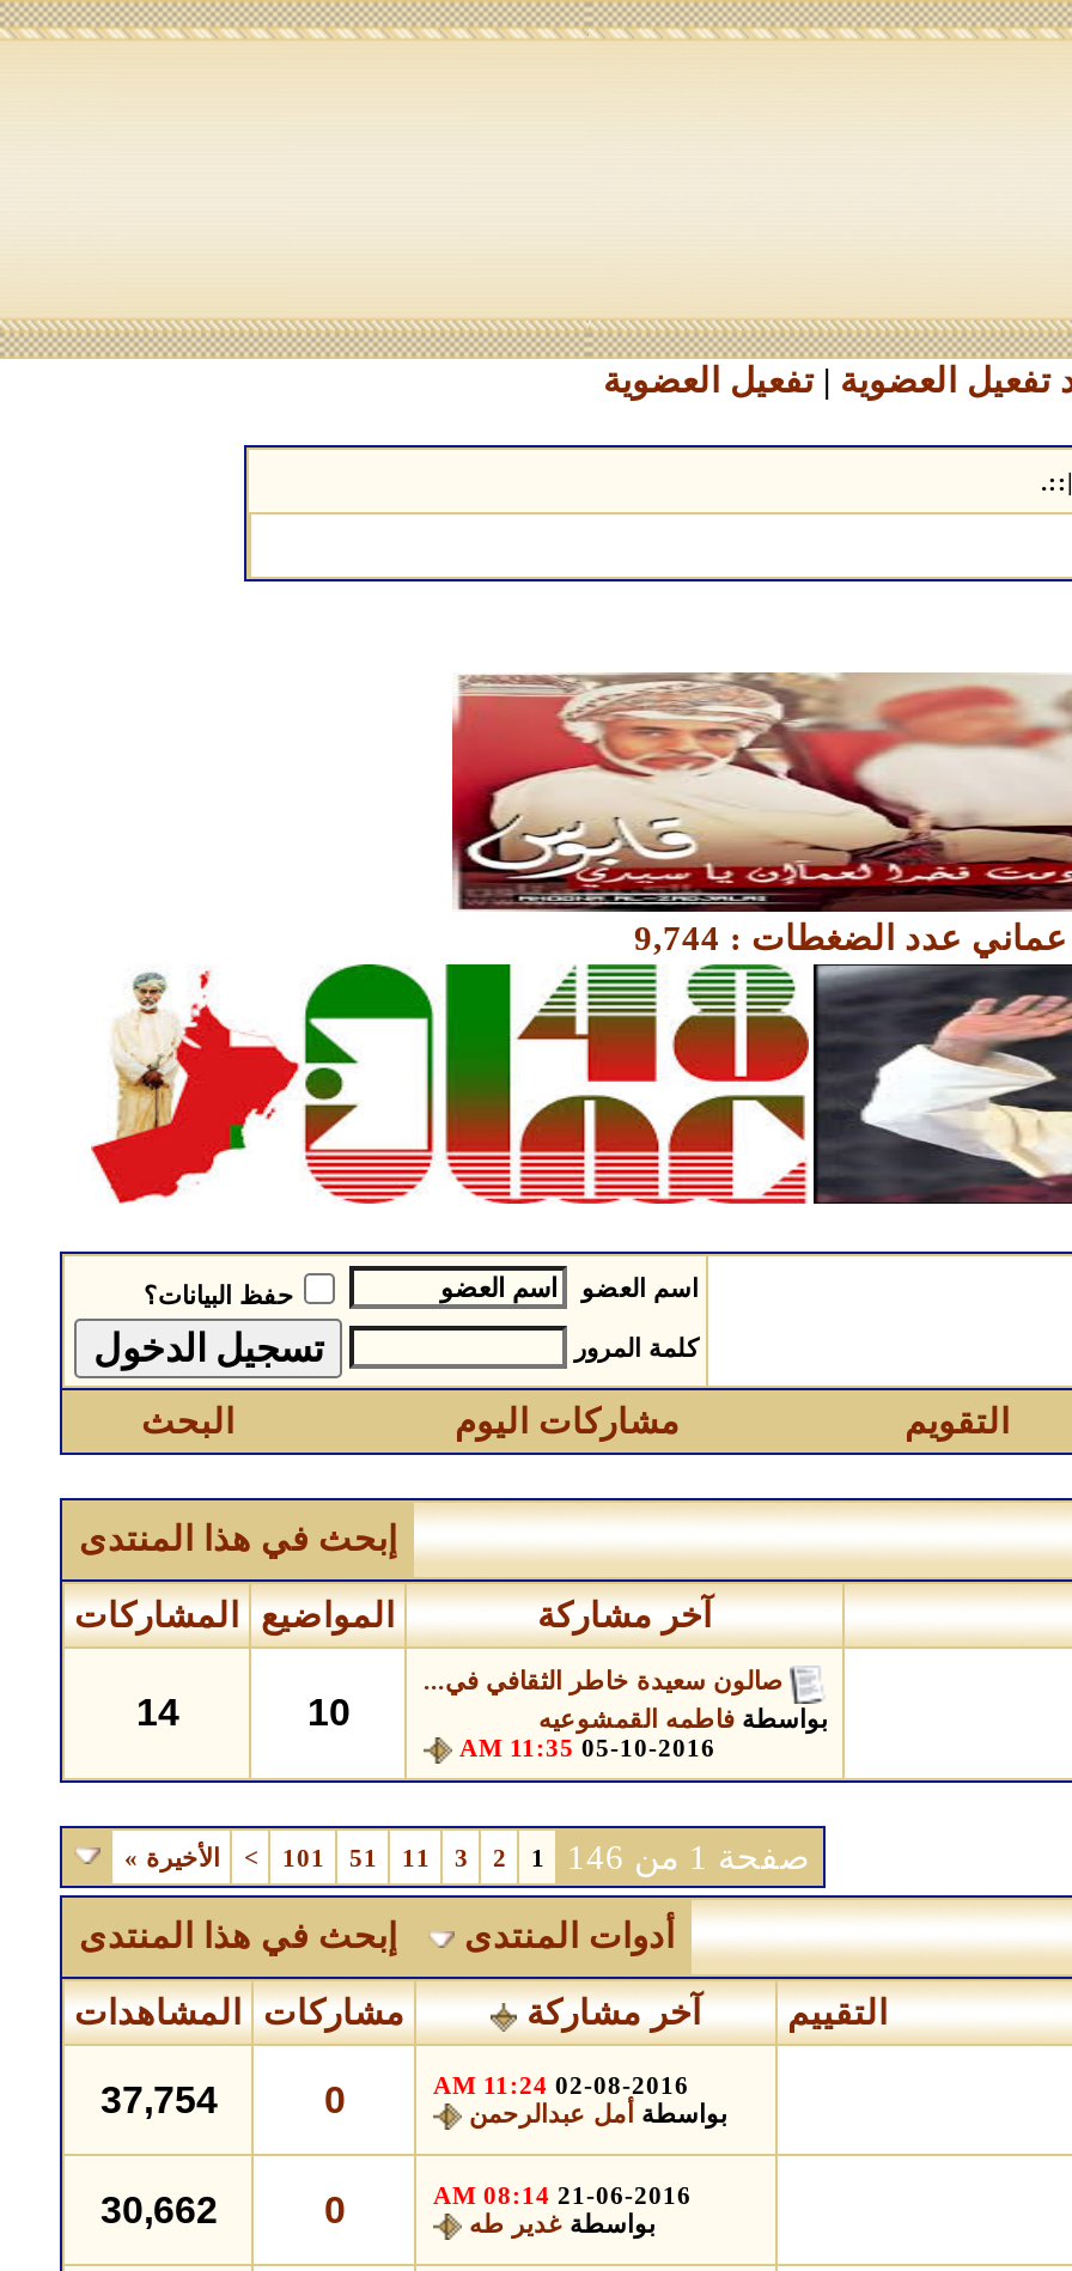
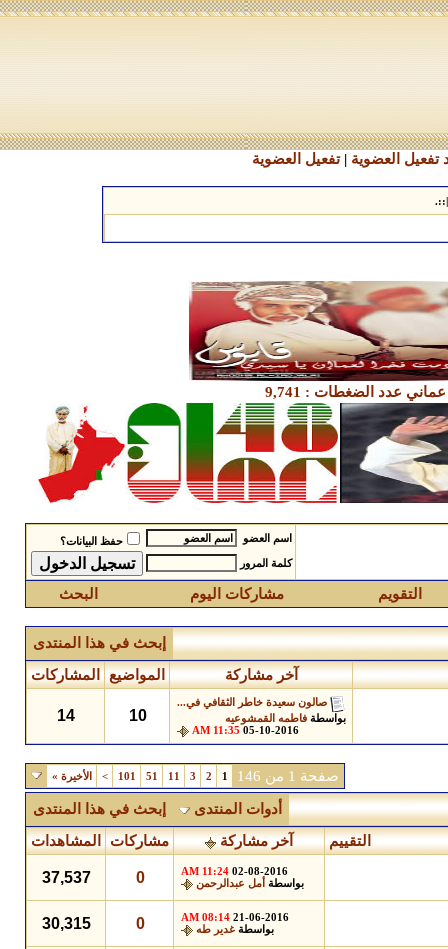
[100,2080,218,2120] 37,754 -> [42,869,91,886] 37,537
[100,2190,218,2230] 30,662 -> [42,915,91,932] 30,315

